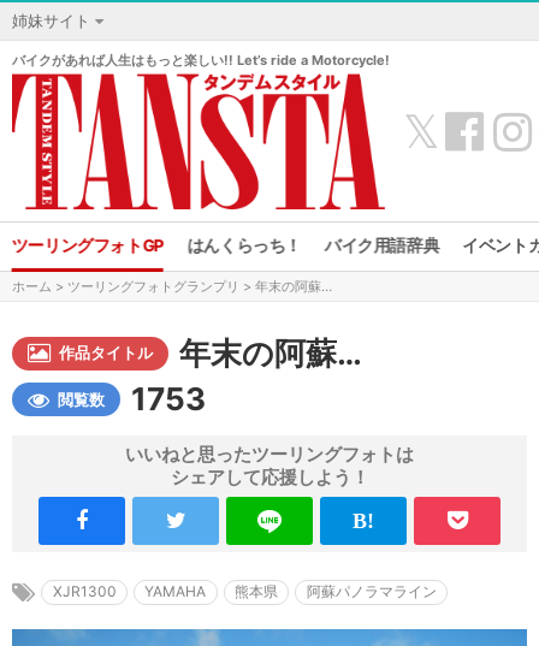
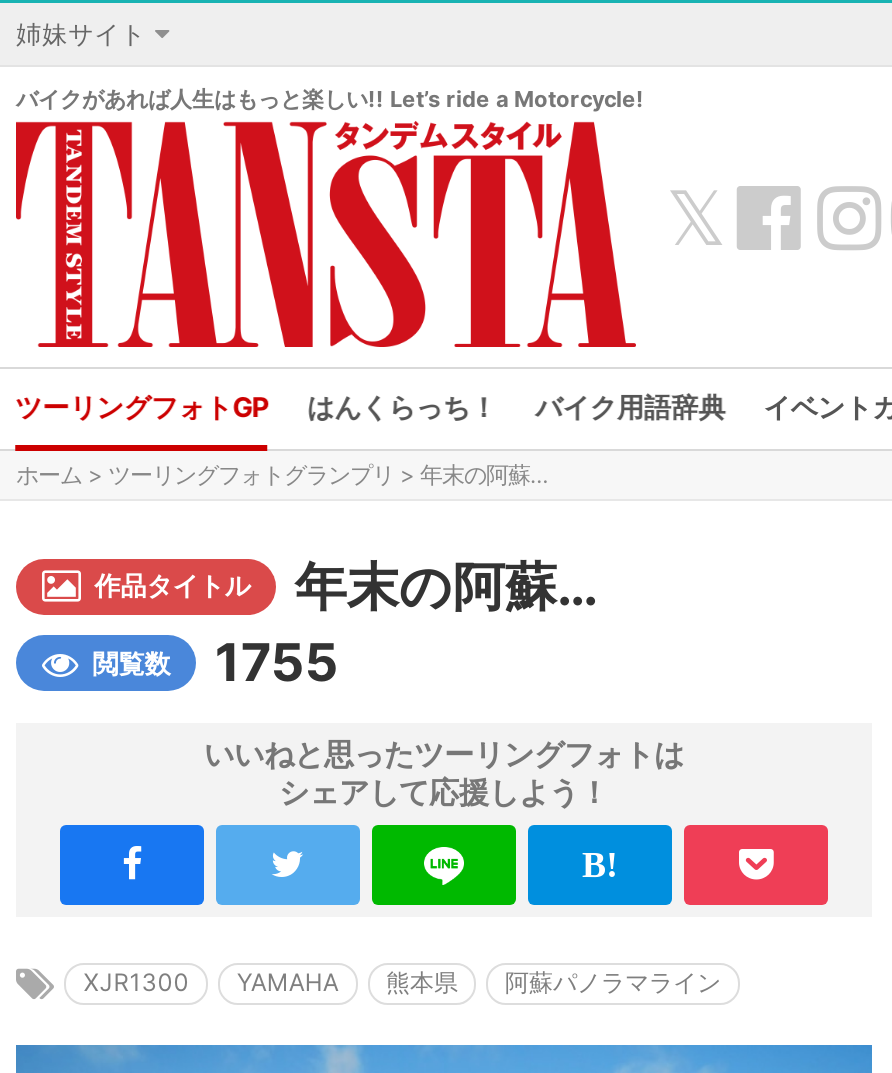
[58,381,206,418] 閲覧数 1753 -> [93,632,339,694] 閲覧数 1755

